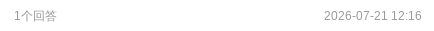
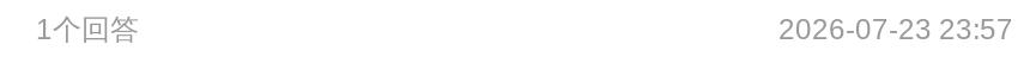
[324,9,422,23] 2026-07-21 12:16 -> [778,13,1013,46] 2026-07-23 23:57

